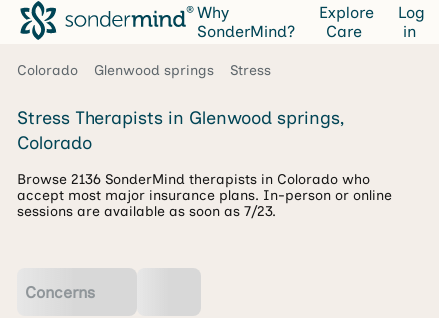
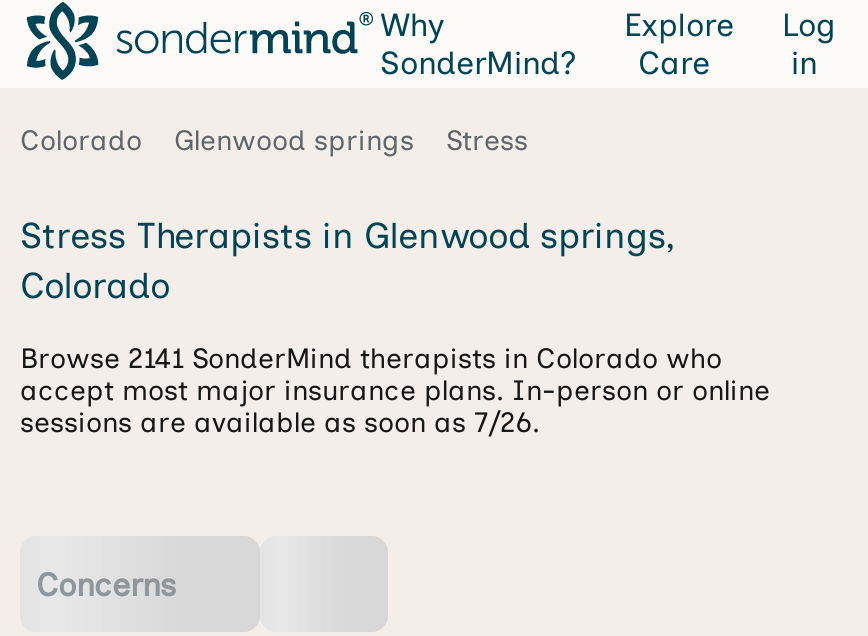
[17,171,370,188] Browse 2136 SonderMind therapists in Colorado who -> [20,342,722,376] Browse 2141 SonderMind therapists in Colorado who
[17,203,276,220] sessions are available as soon as 7/23. -> [20,406,540,440] sessions are available as soon as 7/26.

